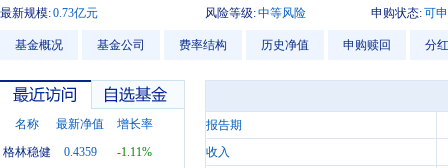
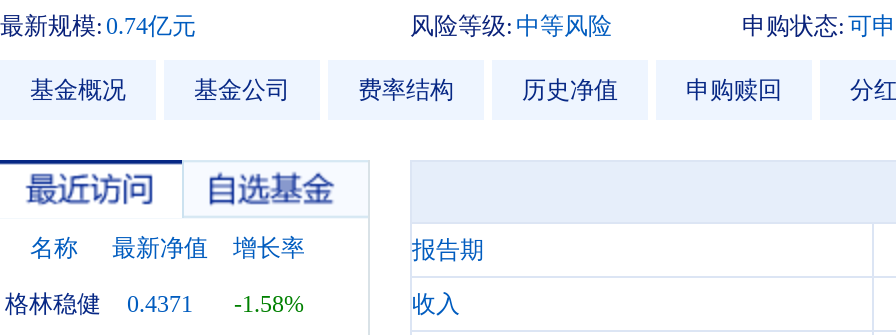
[0,6,98,20] 最新规模: 0.73亿元 -> [0,12,196,40] 最新规模: 0.74亿元
[63,145,96,159] 0.4359 -> [127,290,193,318] 0.4371
[117,145,152,159] -1.11% -> [234,290,304,318] -1.58%

